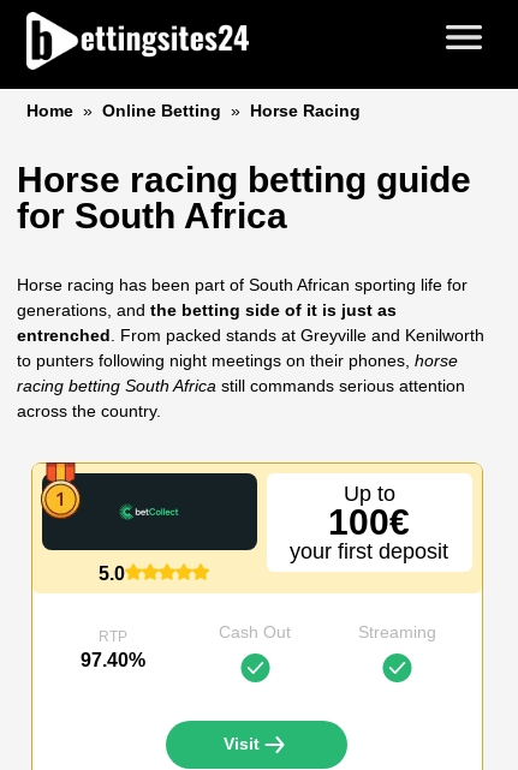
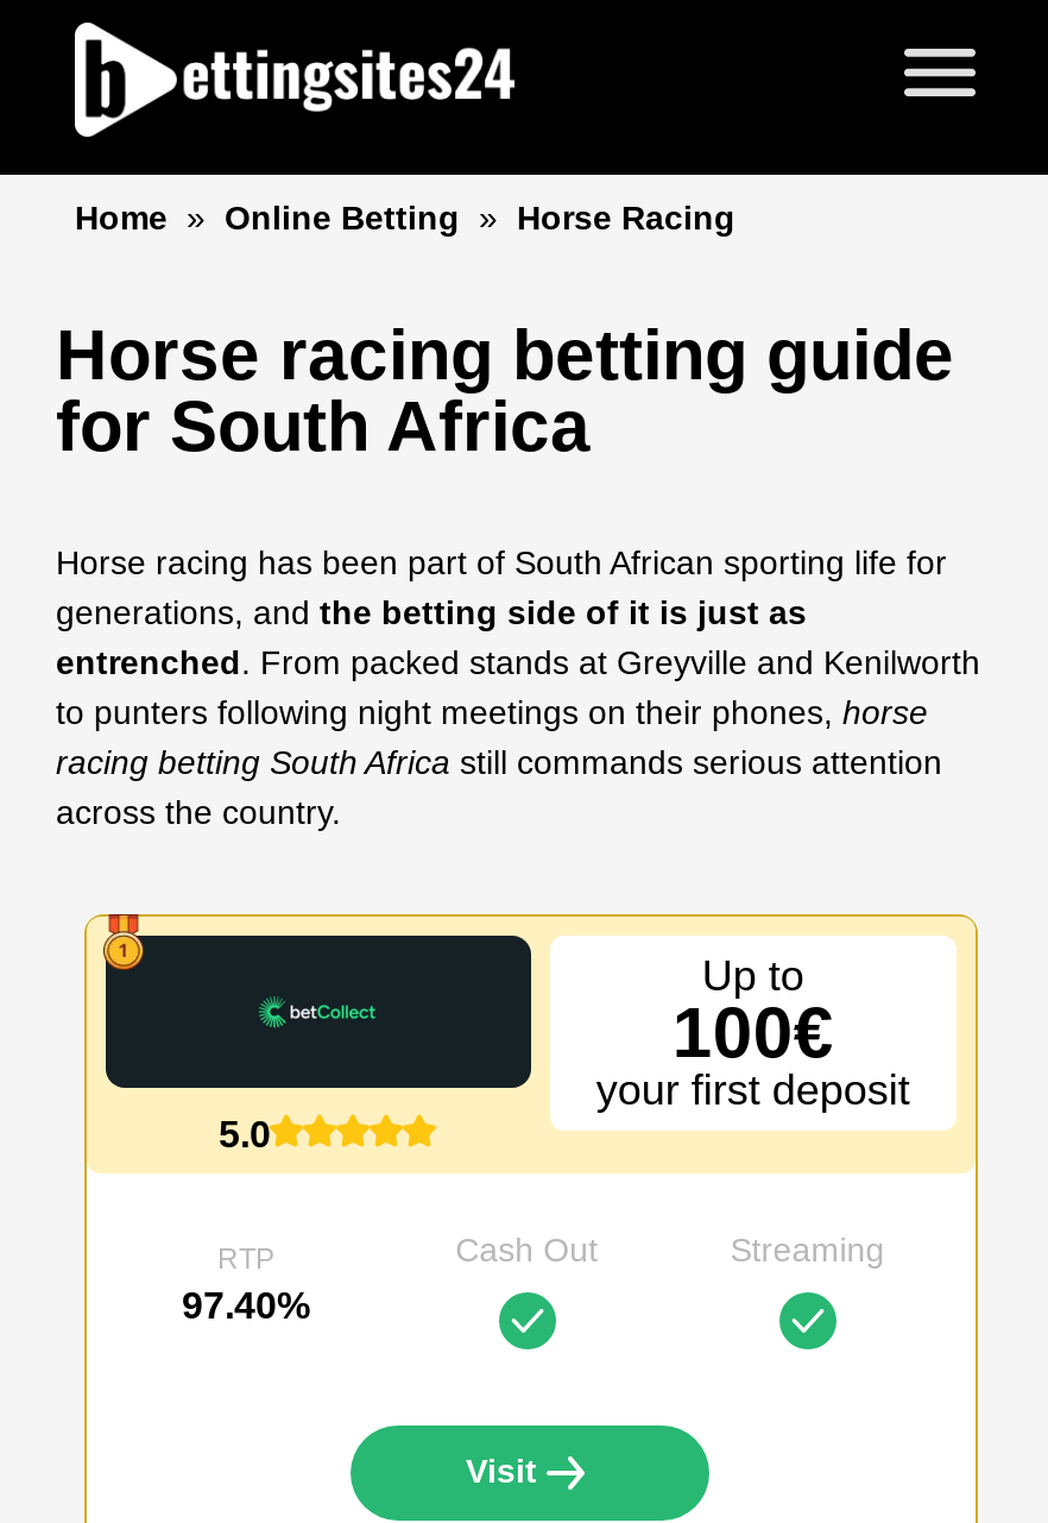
[40,461,81,520] [image] -> [101,912,179,1026] [image]

